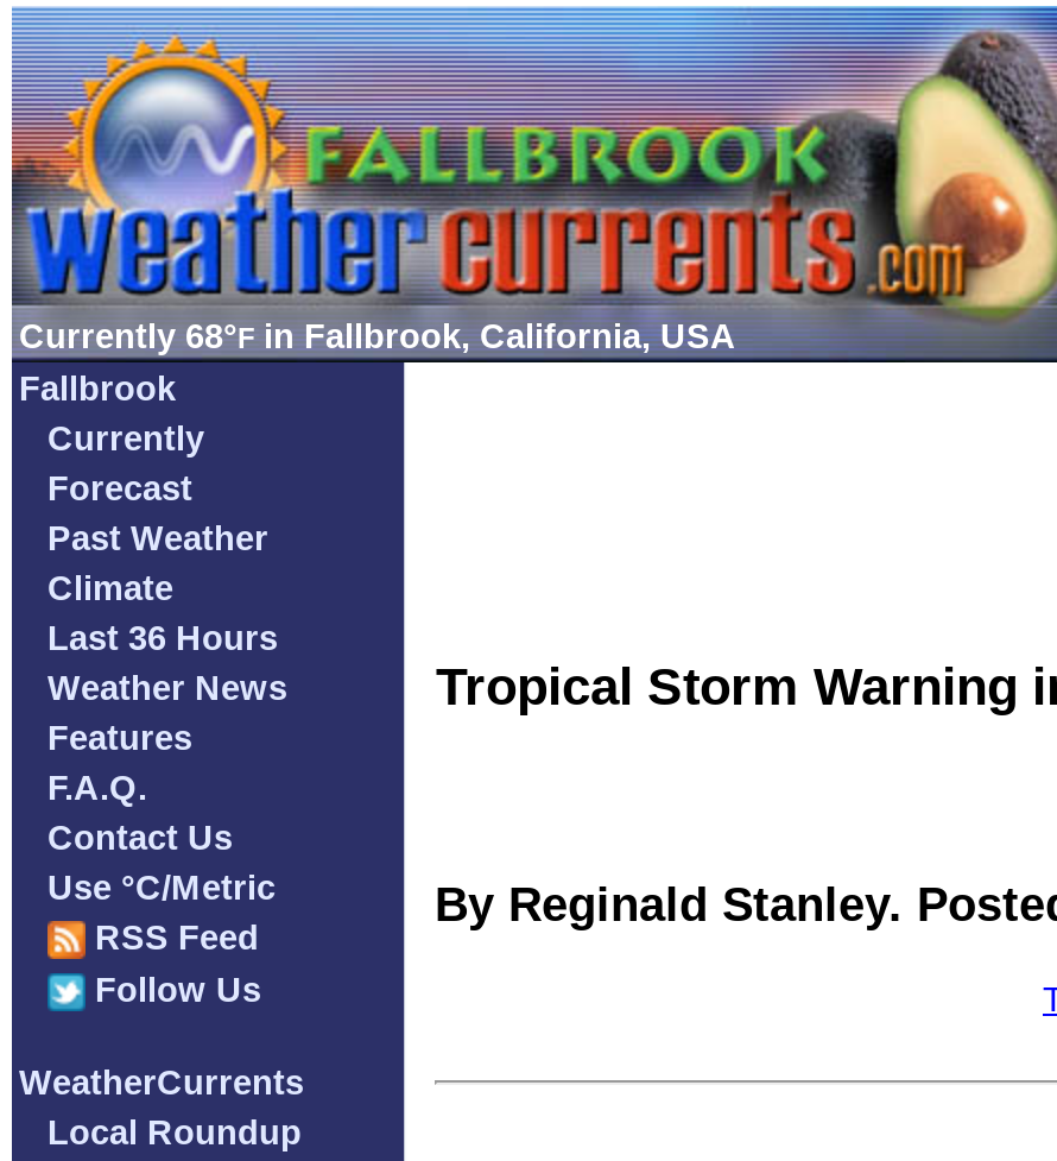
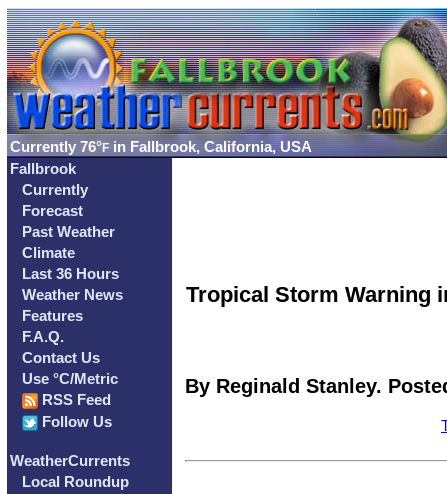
[19,317,736,355] Currently 68°F in Fallbrook, California, USA -> [10,139,312,155] Currently 76°F in Fallbrook, California, USA

